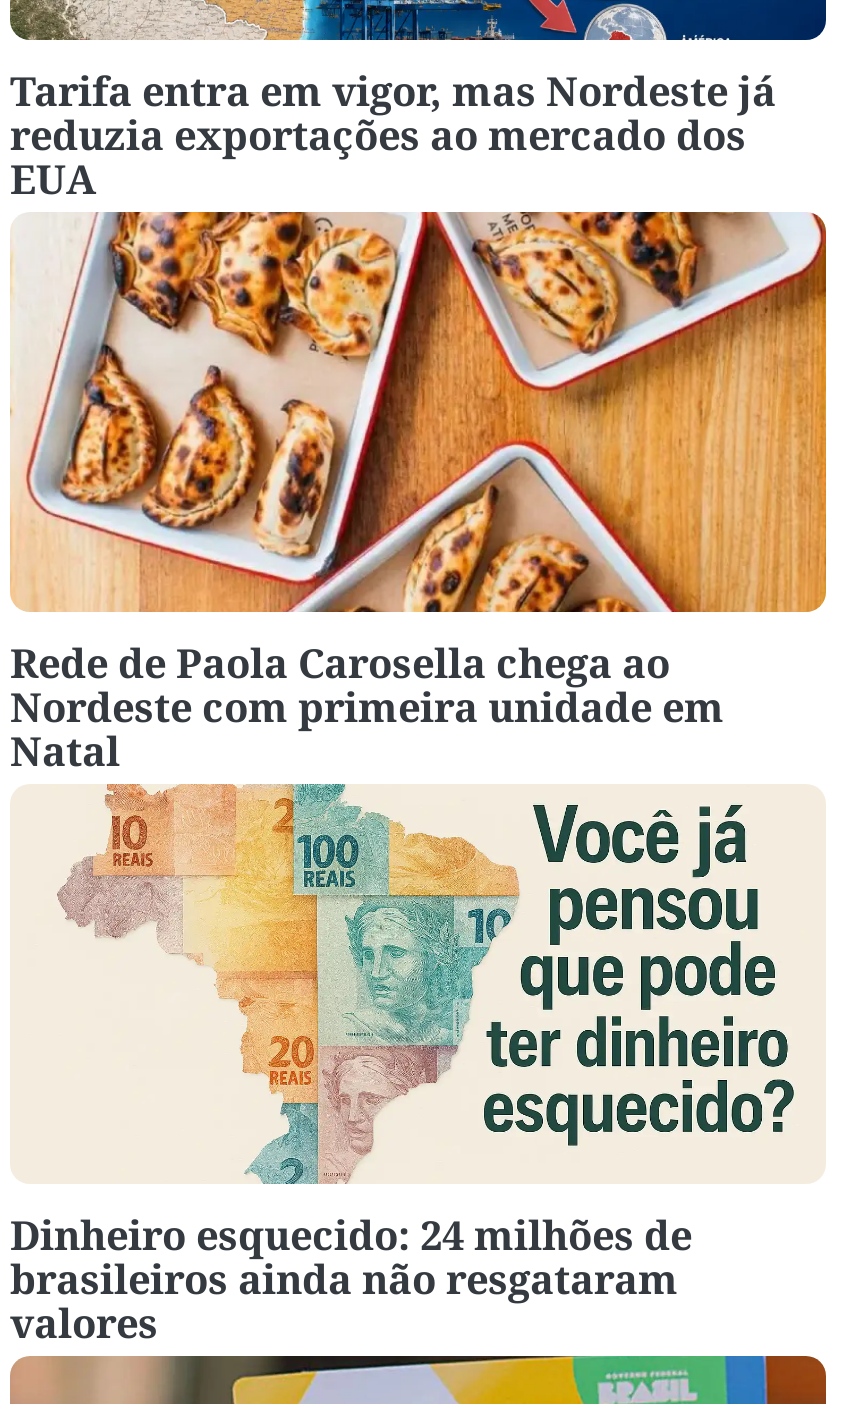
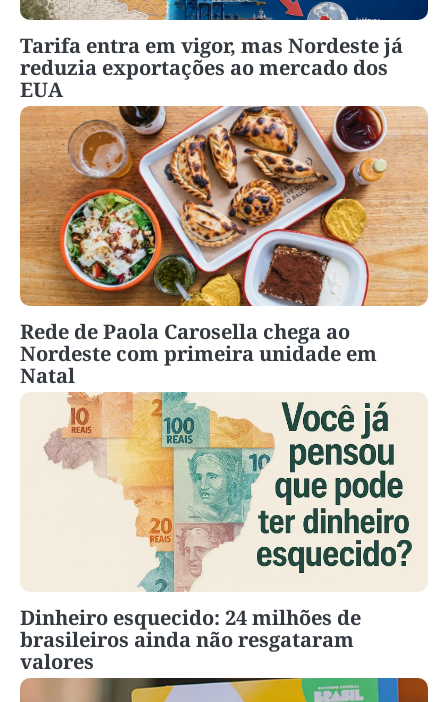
[12,210,826,614] [image] -> [20,105,428,307] [image]

